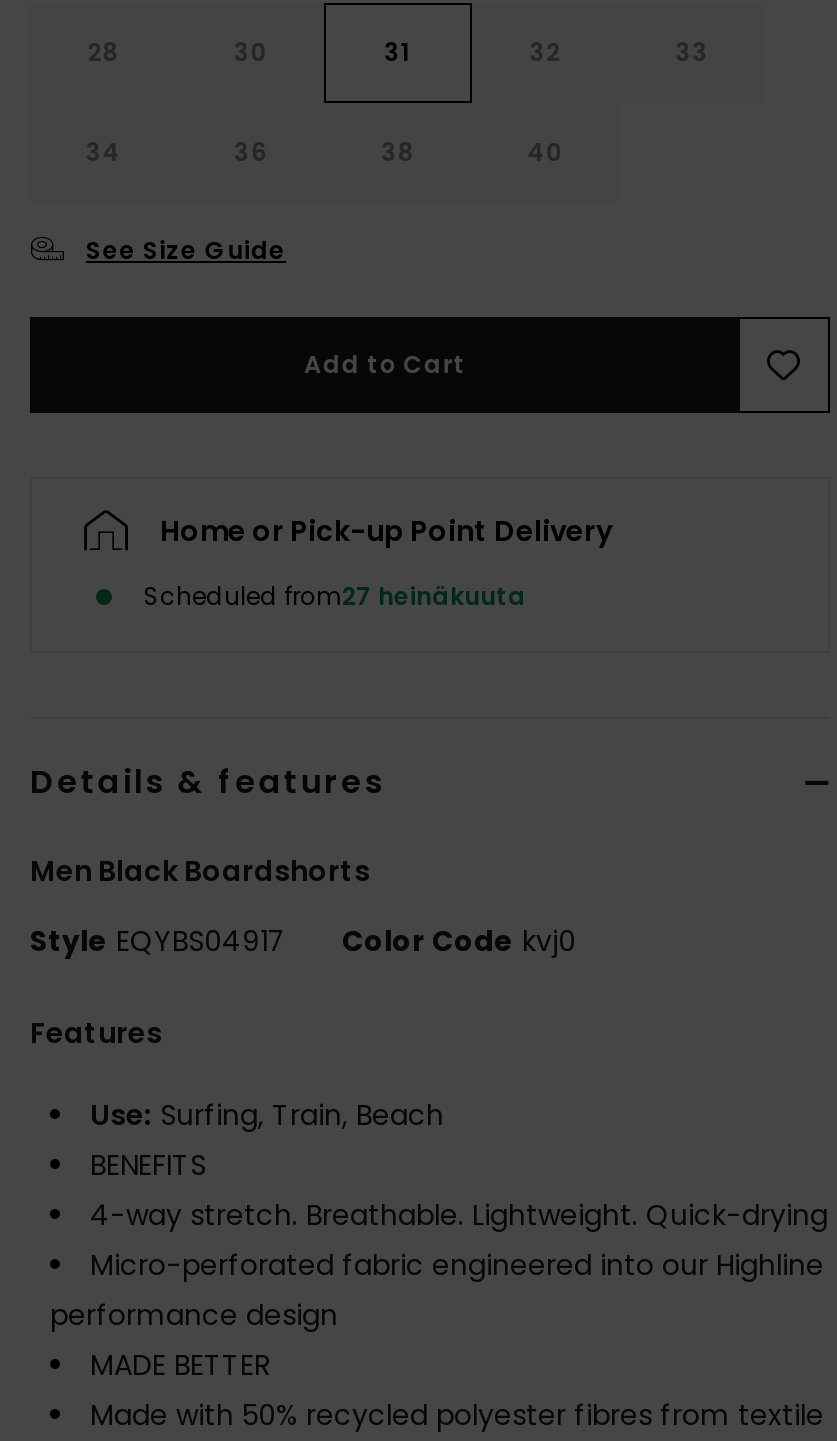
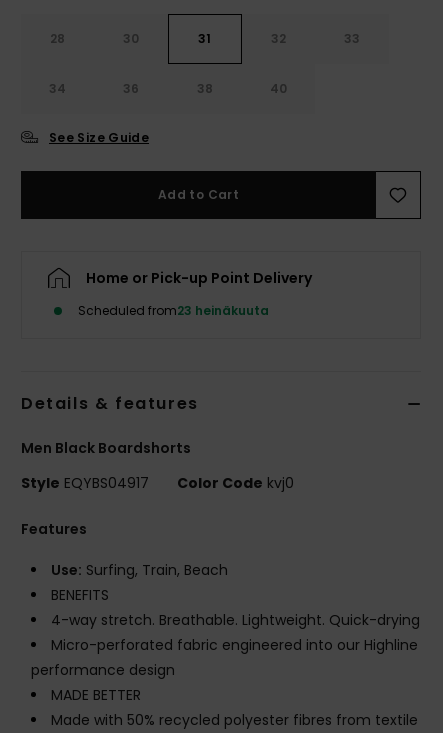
[144,579,526,613] Scheduled from27 heinäkuuta -> [78,302,269,319] Scheduled from23 heinäkuuta

